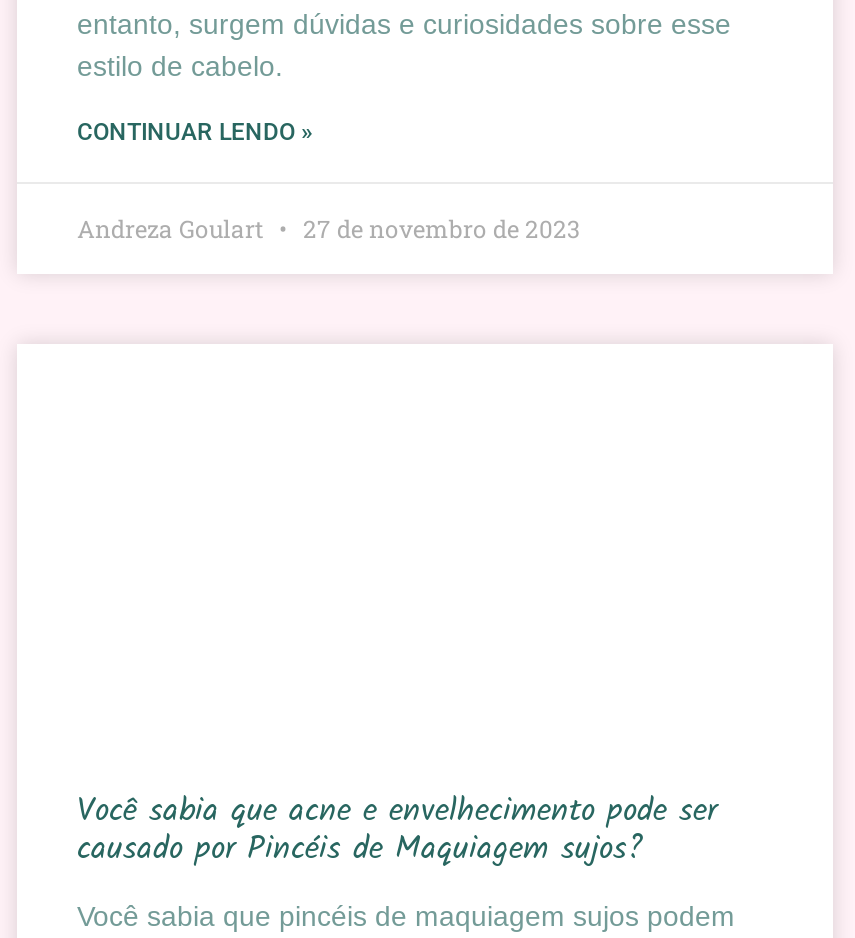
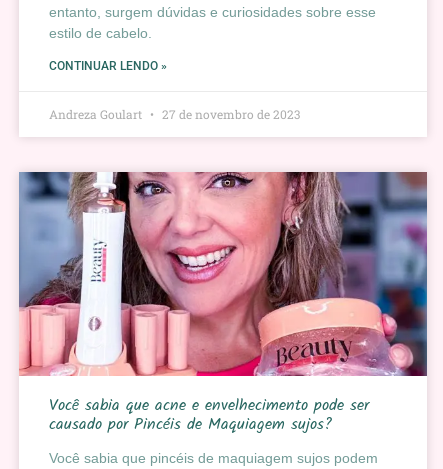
none -> [18,171,428,377] [image]

